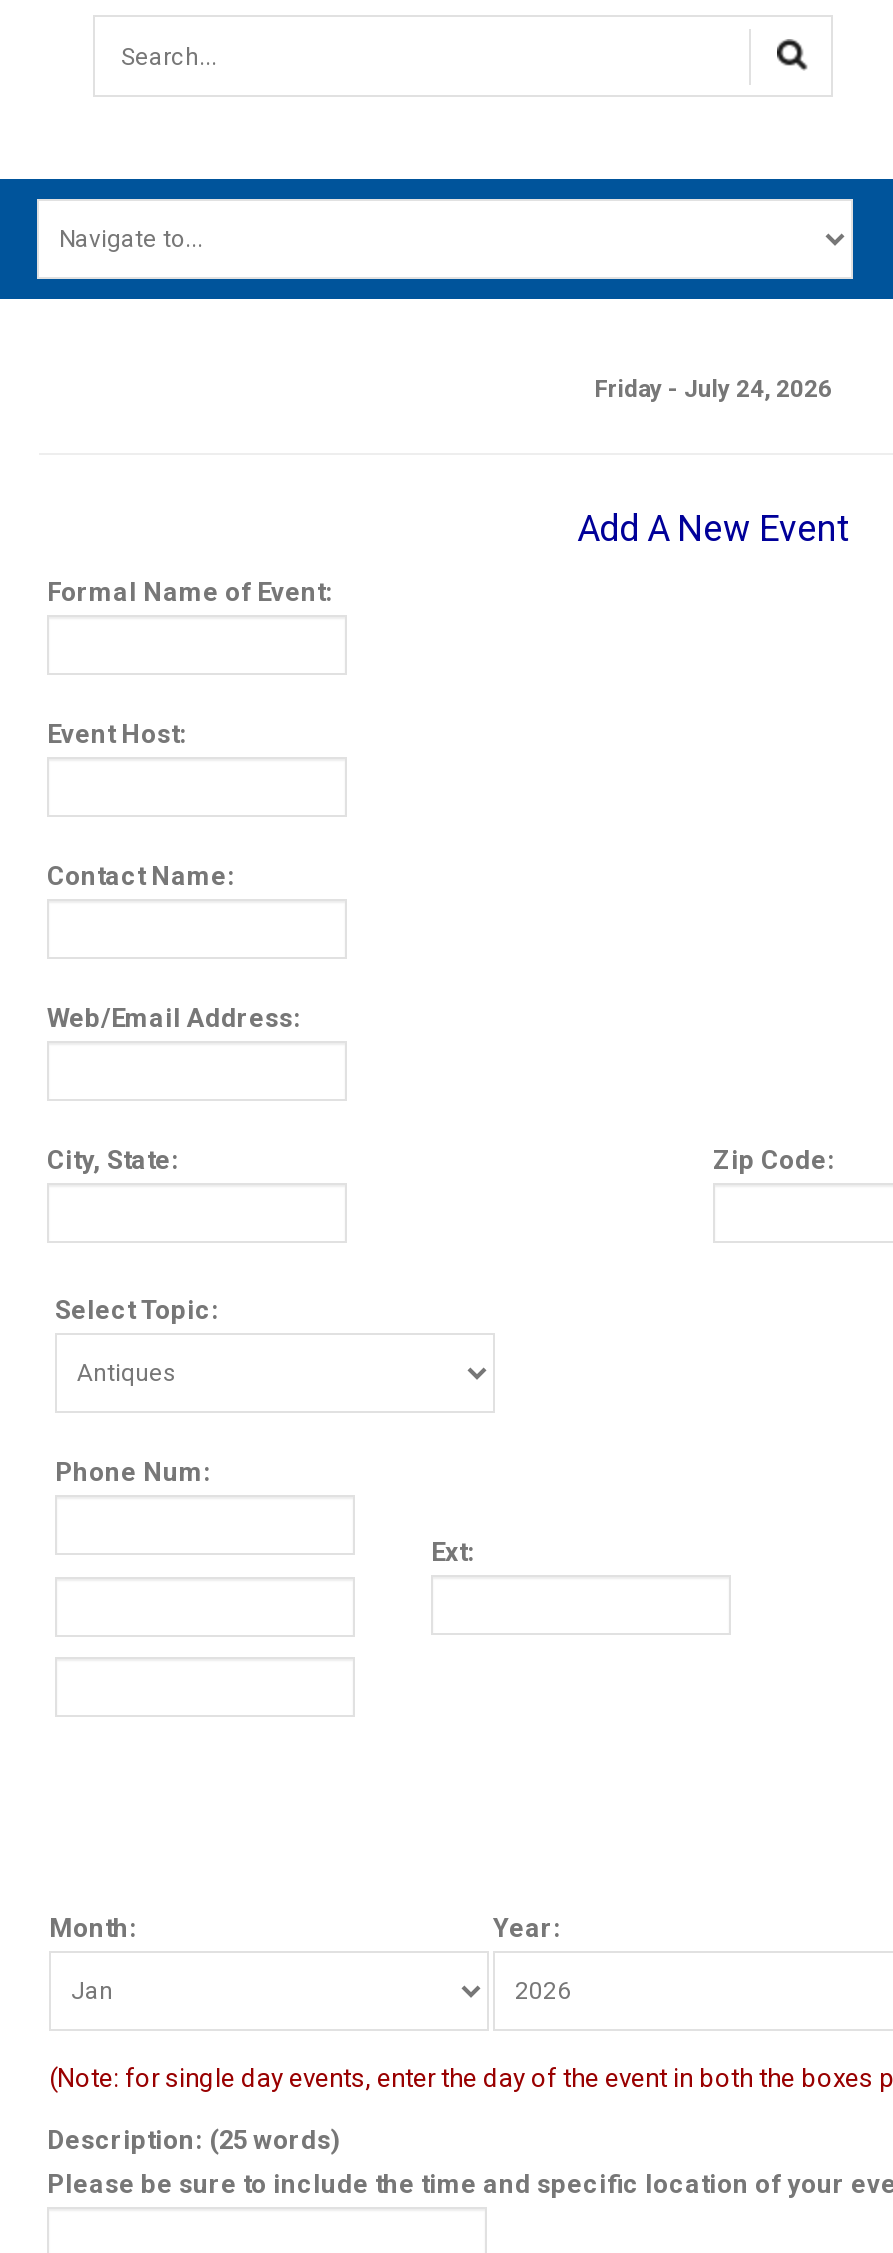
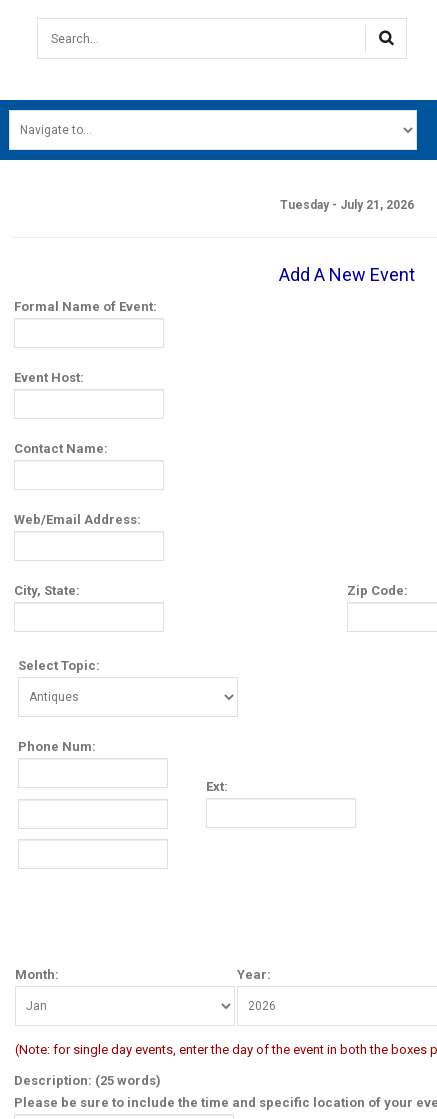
[594,376,832,404] Friday - July 24, 2026 -> [280,198,414,212] Tuesday - July 21, 2026

